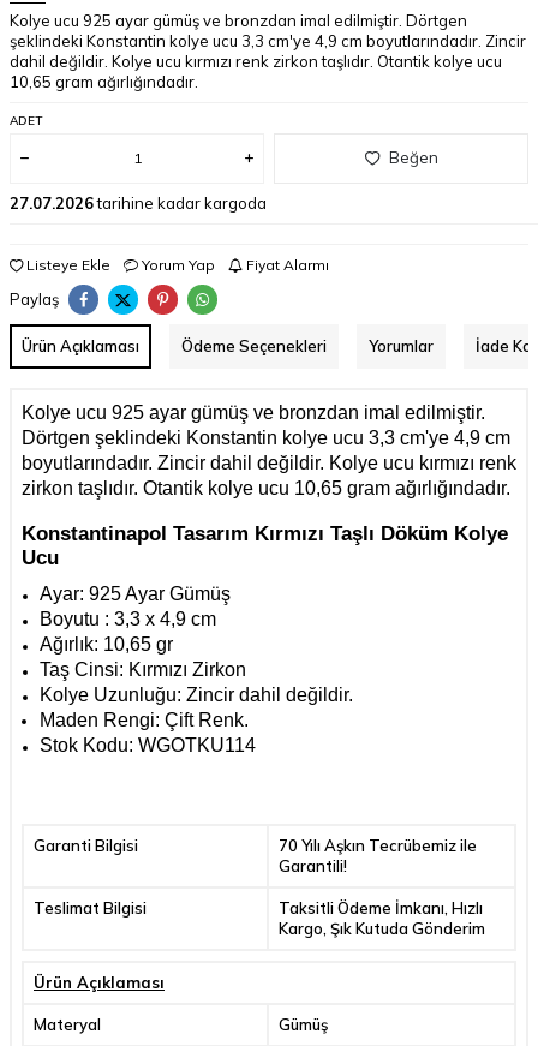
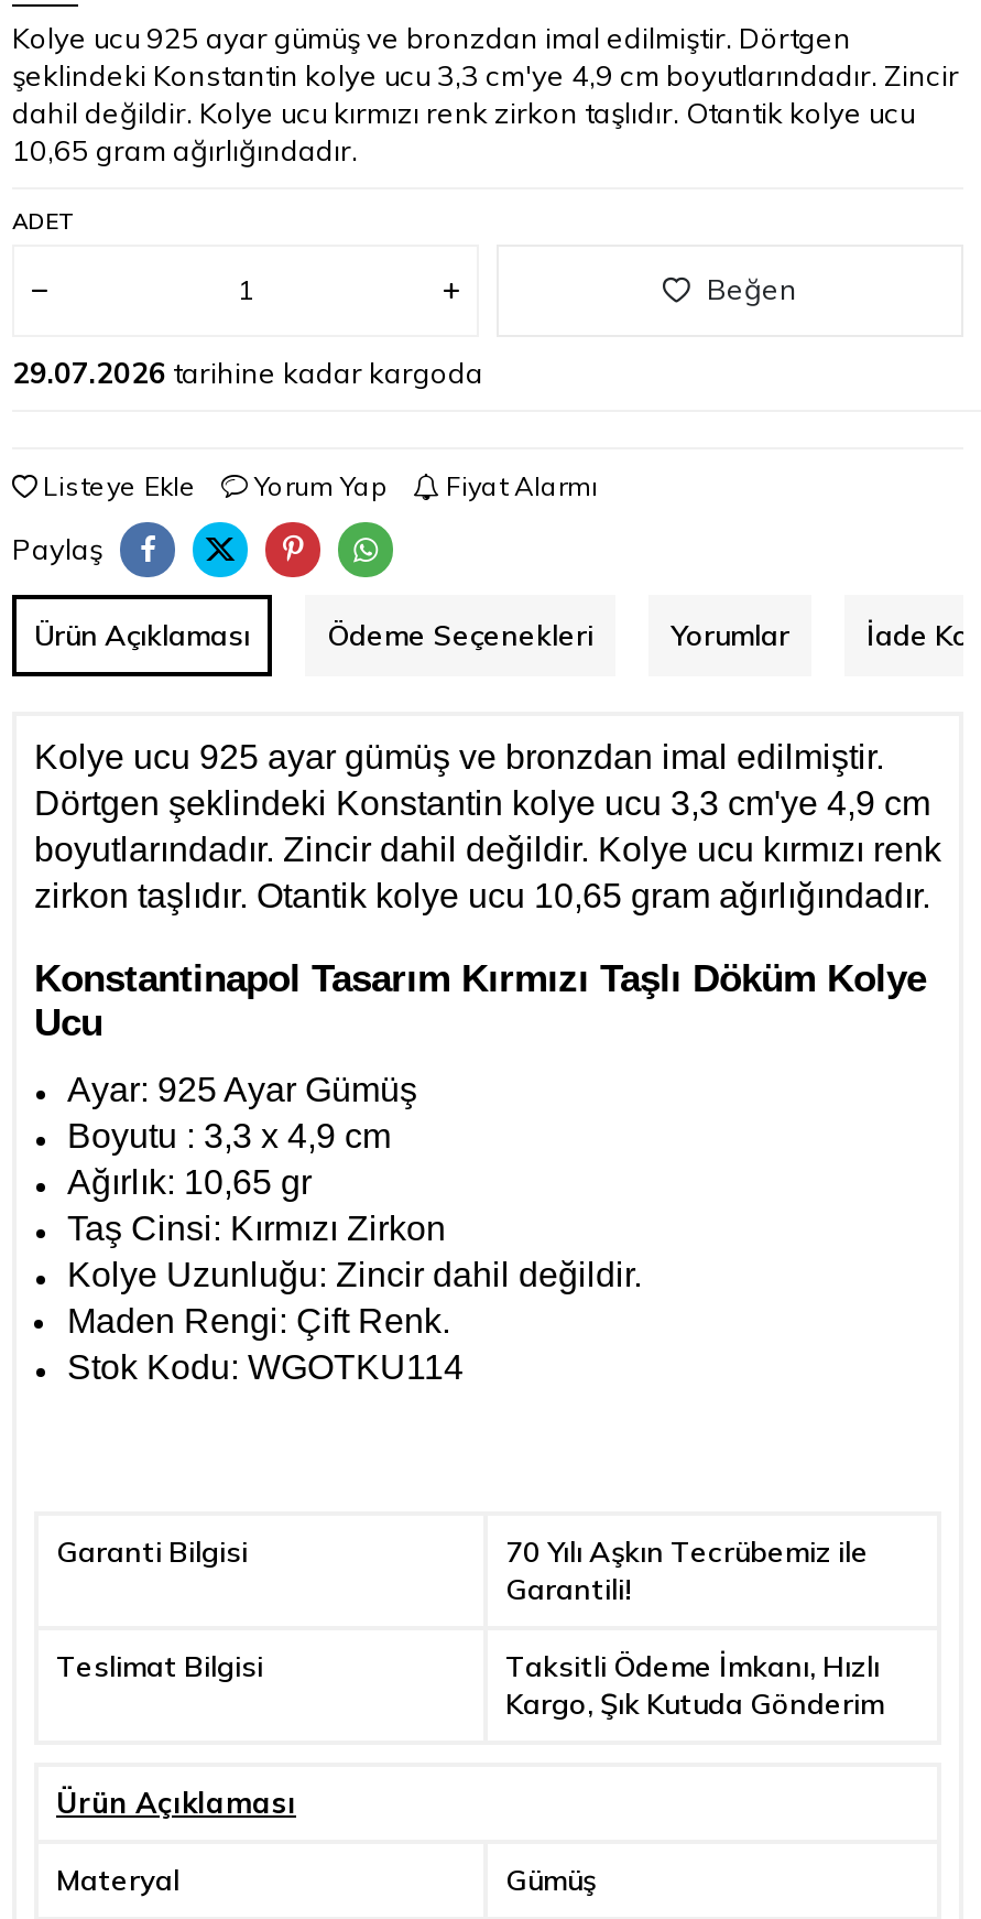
[10,193,267,212] 27.07.2026 tarihine kadar kargoda -> [12,354,483,390] 29.07.2026 tarihine kadar kargoda

